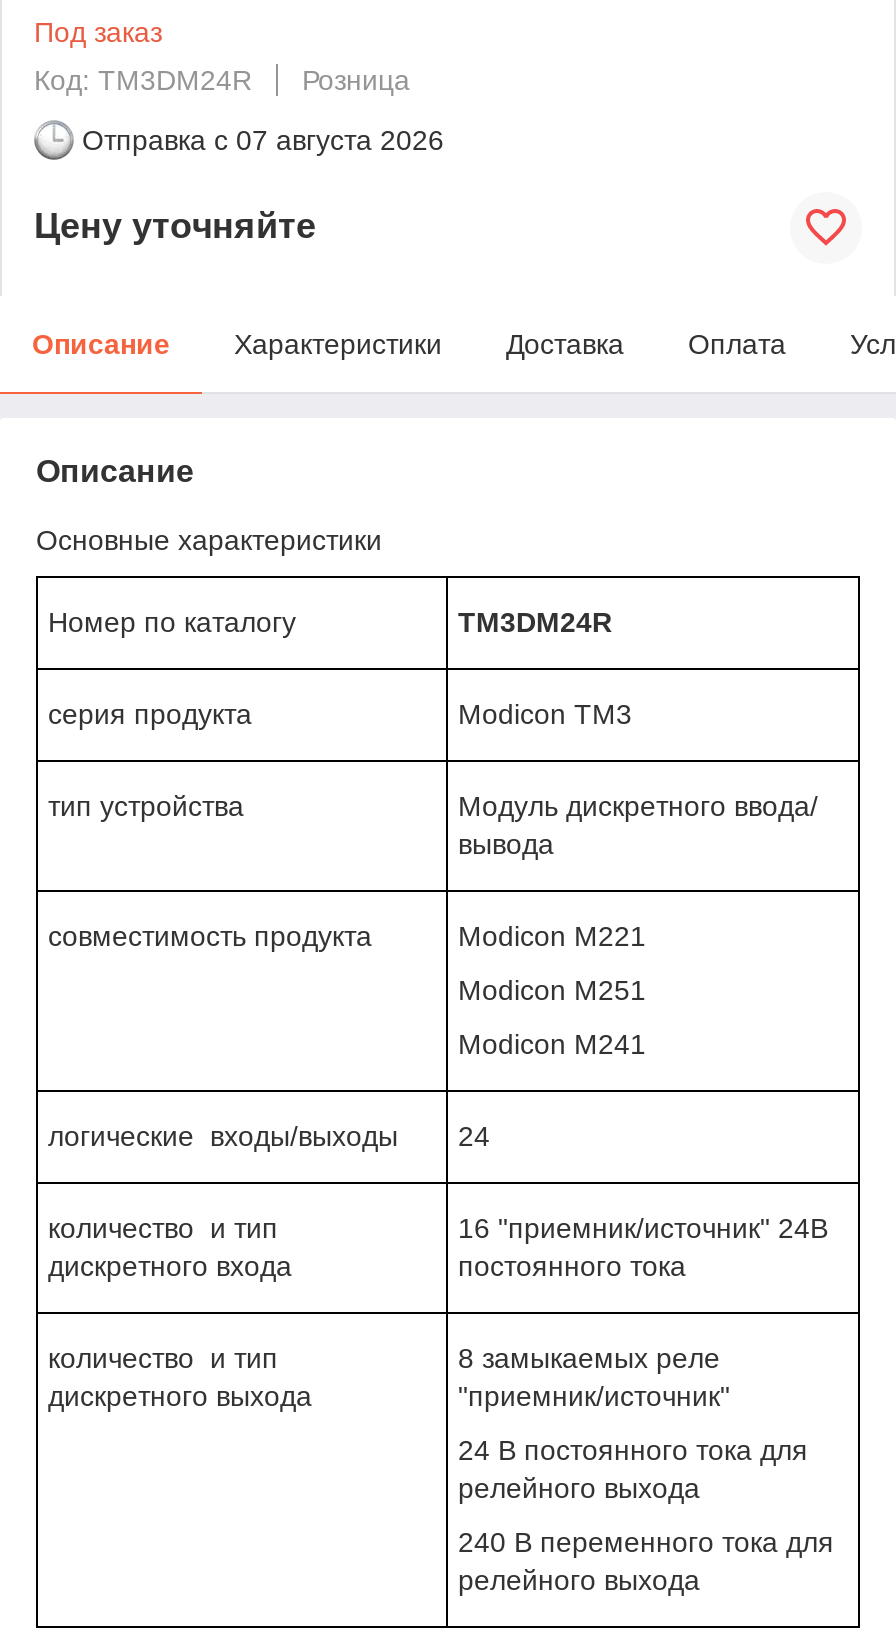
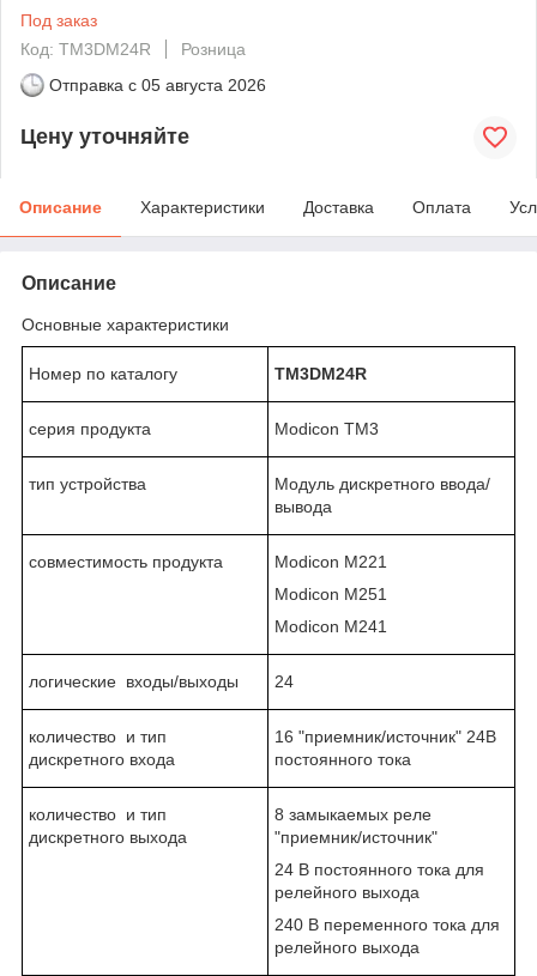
[82,124,444,156] Отправка с 07 августа 2026 -> [49,75,266,94] Отправка с 05 августа 2026

